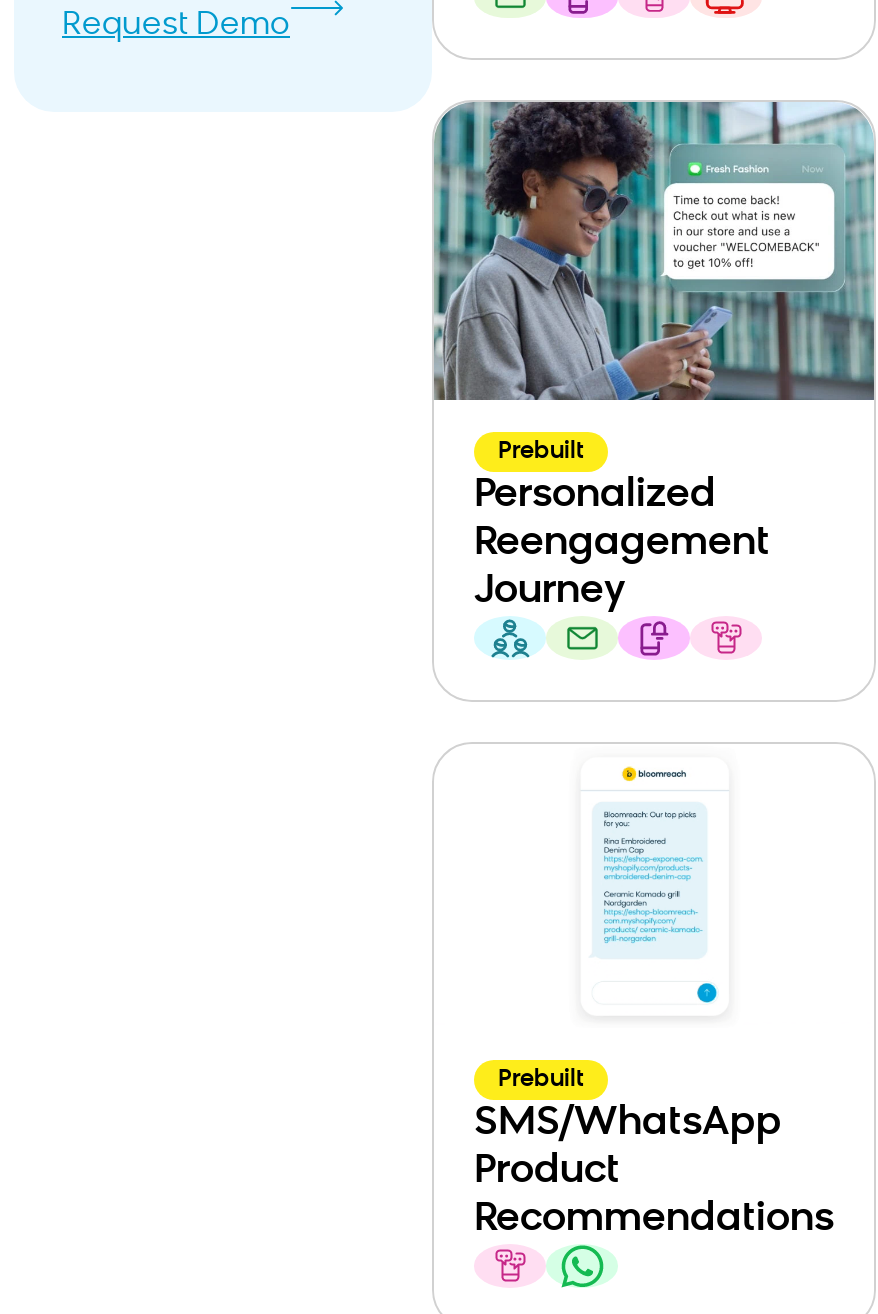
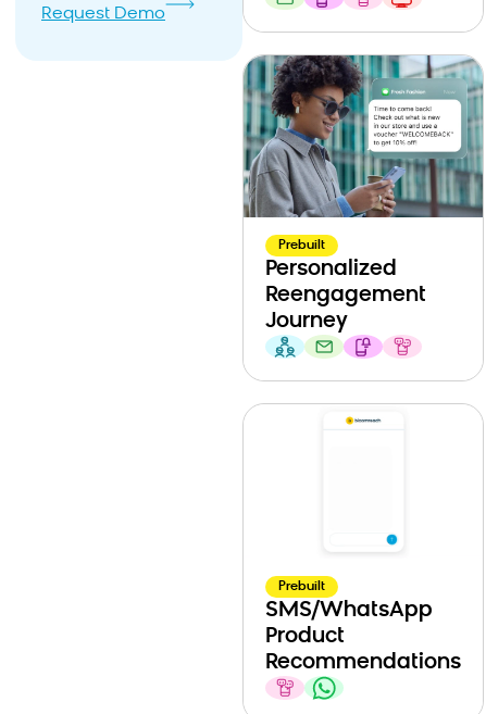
[600,806,706,948] [image] -> none

